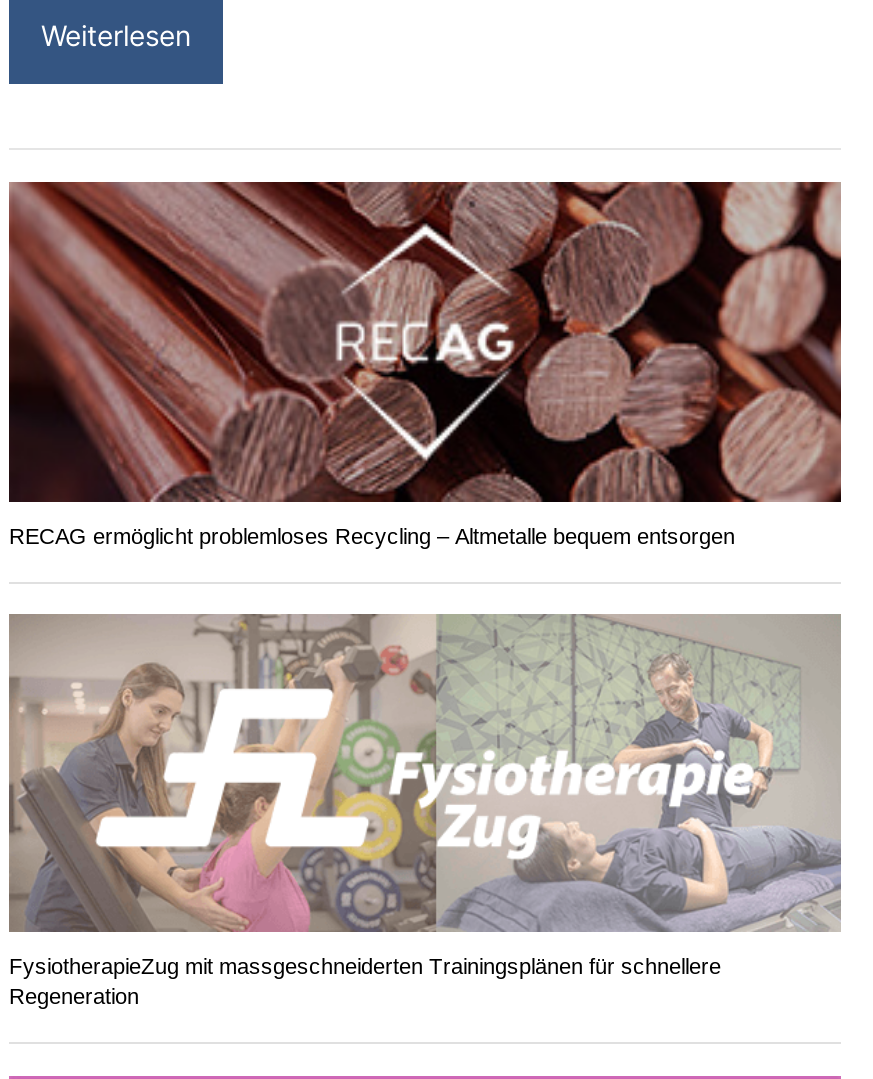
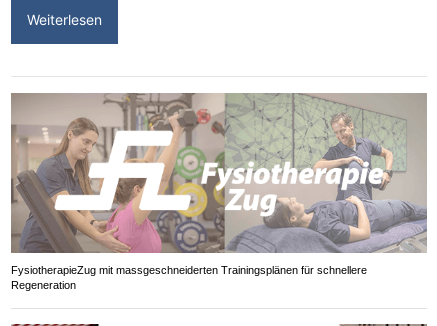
[9,182,841,547] [image] | RECAG ermöglicht problemloses Recycling – Altmetalle bequem entsorgen -> none

